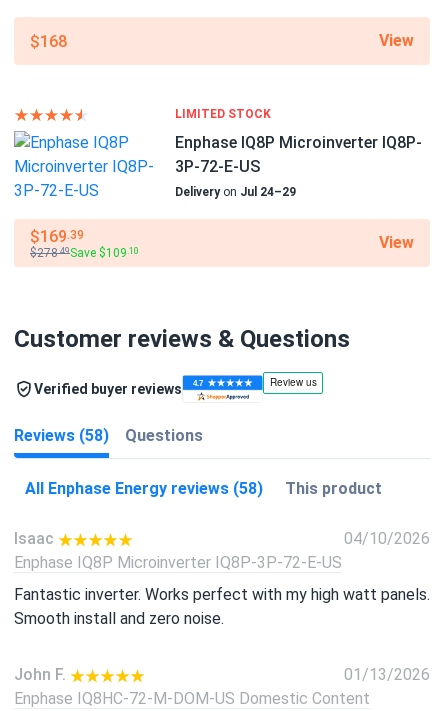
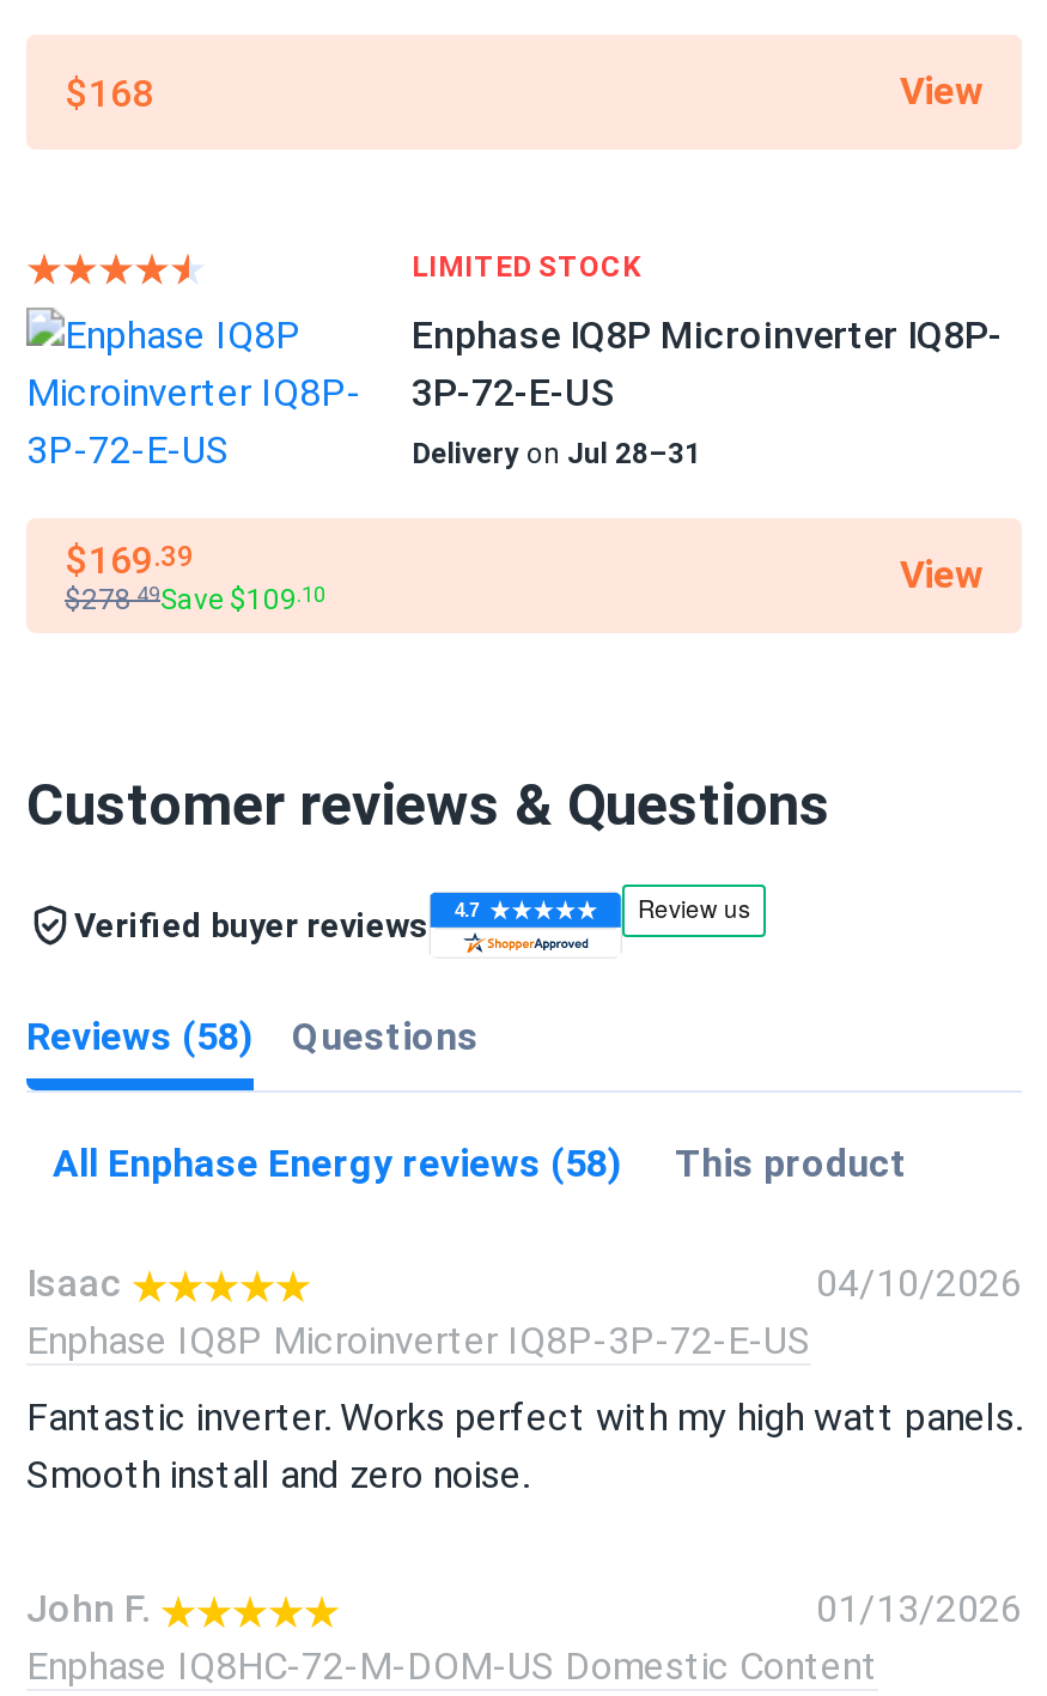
[175,185,296,199] Delivery on Jul 24–29 -> [412,437,701,470] Delivery on Jul 28–31

